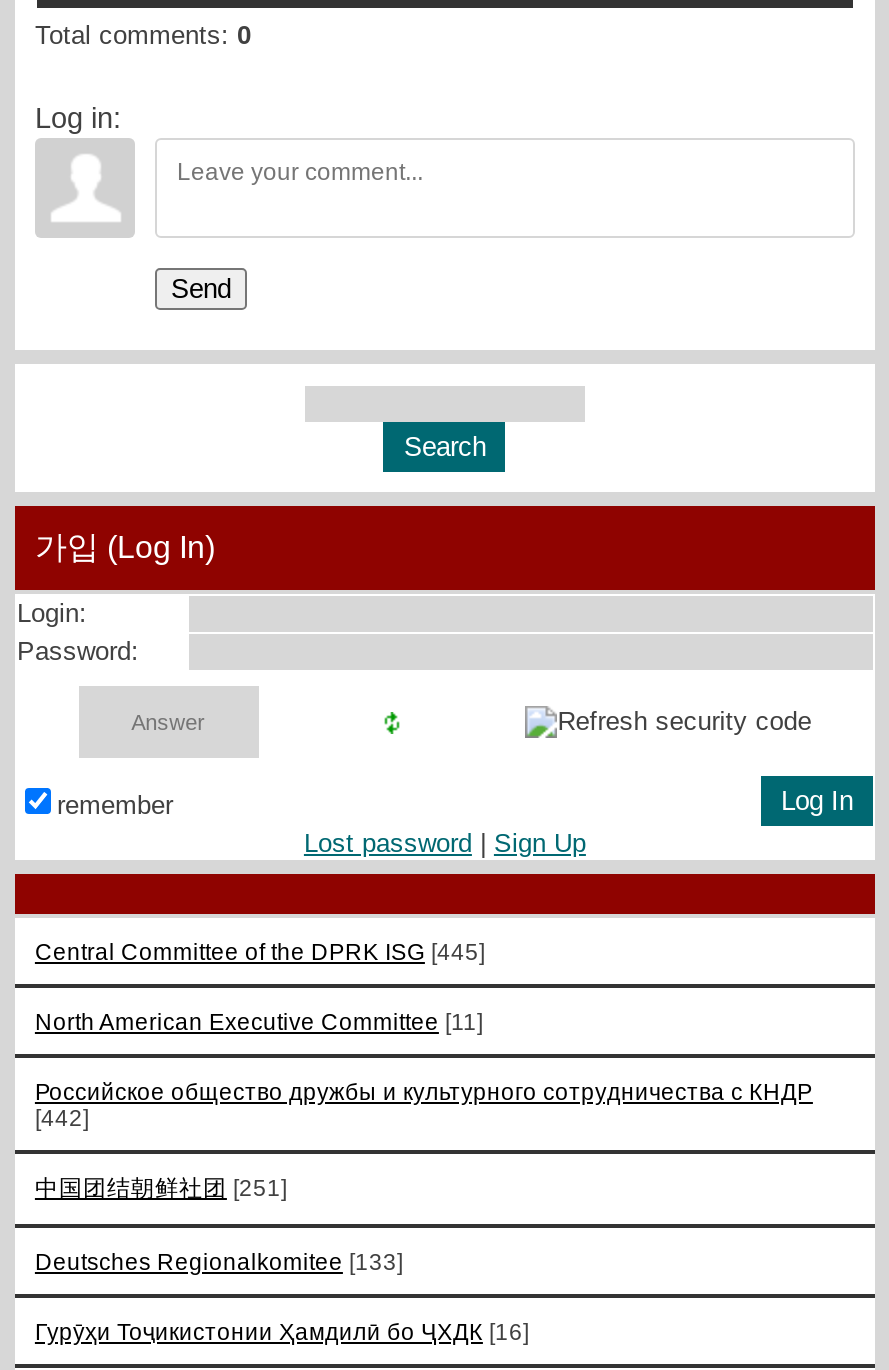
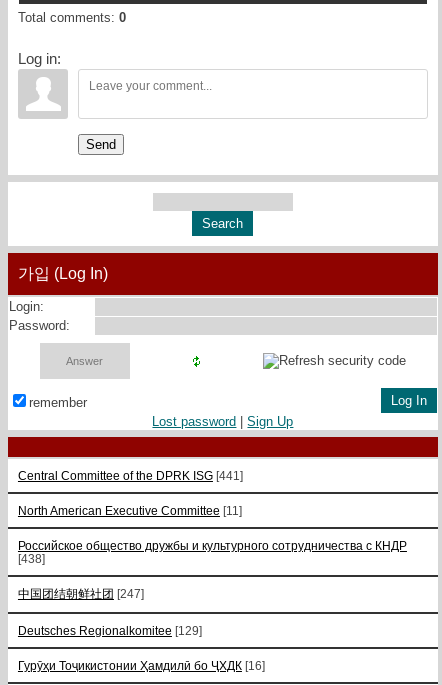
[35,938,485,964] Central Committee of the DPRK ISG [445] -> [18,469,243,482] Central Committee of the DPRK ISG [441]
[35,1104,89,1130] [442] -> [18,552,45,565] [438]
[35,1174,287,1200] 中国团结朝鲜社团 [251] -> [18,587,144,600] 中国团结朝鲜社团 [247]
[35,1248,403,1274] Deutsches Regionalkomitee [133] -> [18,624,202,637] Deutsches Regionalkomitee [129]

